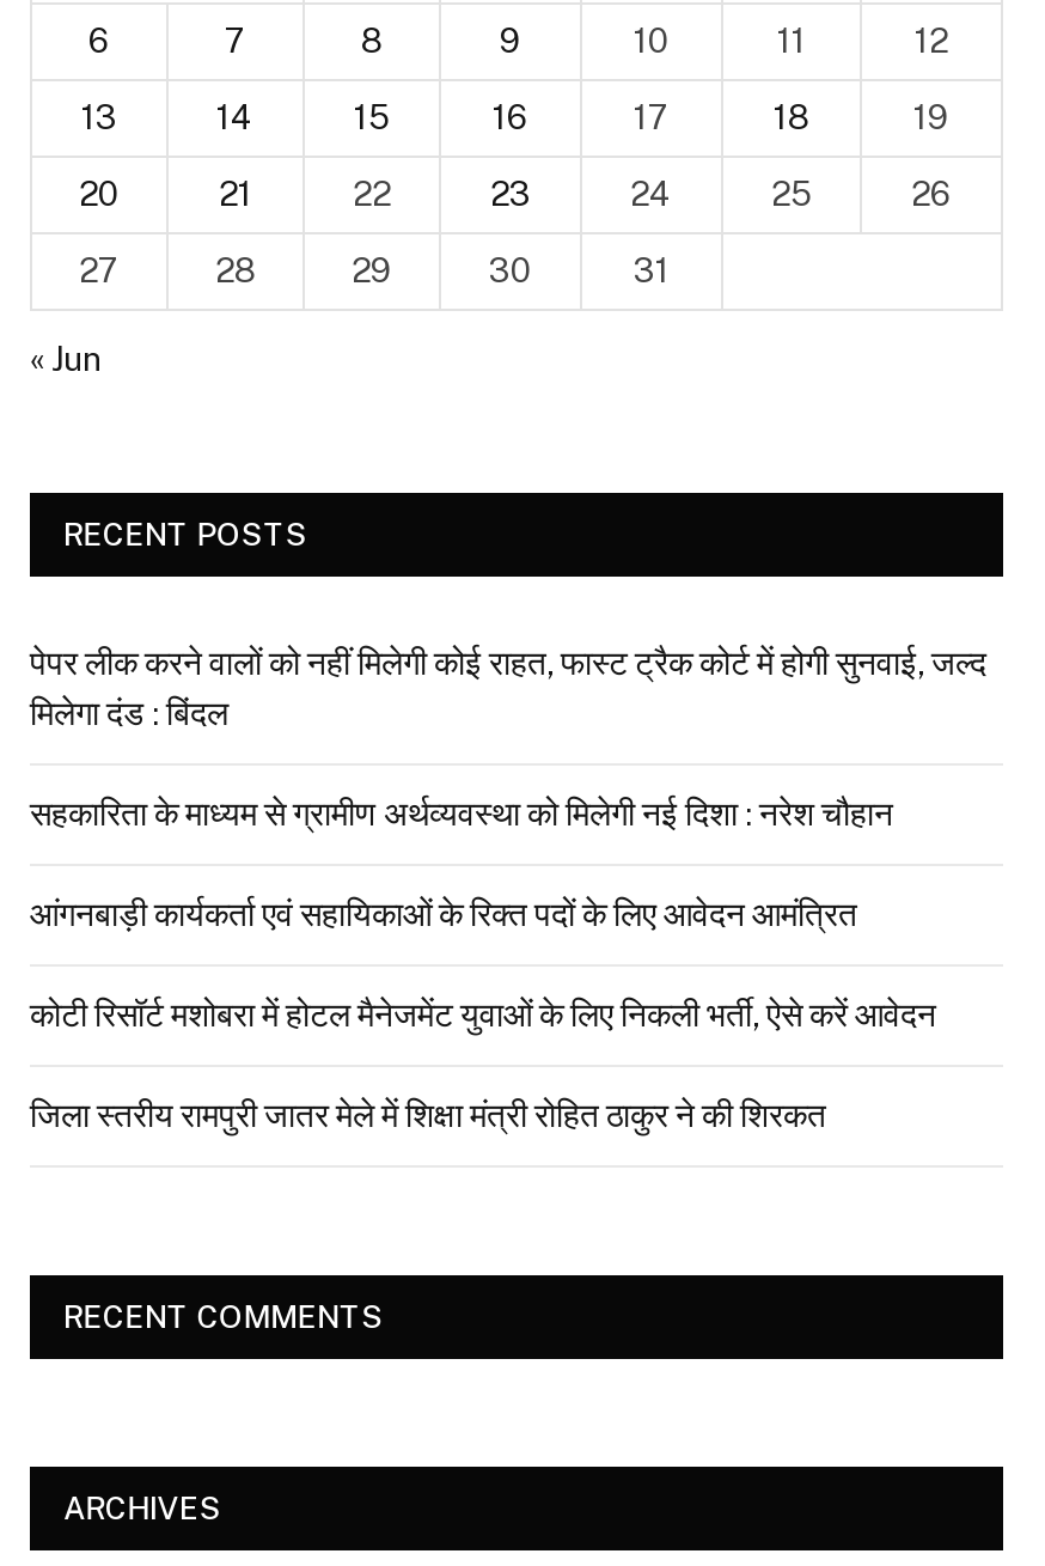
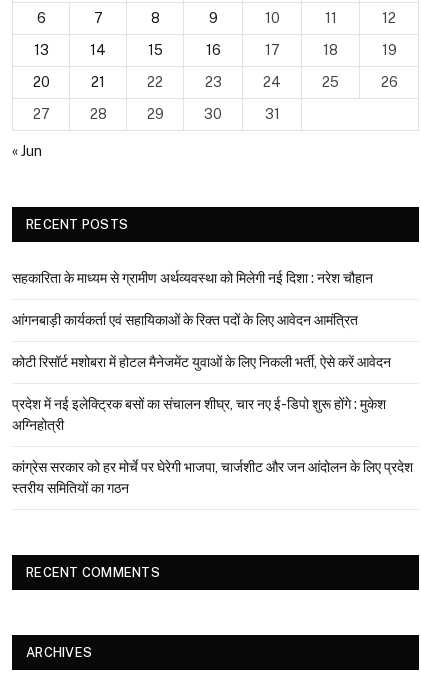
[30,642,986,731] पेपर लीक करने वालों को नहीं मिलेगी कोई राहत, फास्ट ट्रैक कोर्ट में होगी सुनवाई, जल्द | मिलेगा दंड : बिंदल -> none
moved [30,793,936,1032] -> [12,269,391,369]: सहकारिता के माध्यम से ग्रामीण अर्थव्यवस्था को मिलेगी नई दिशा : नरेश चौहान | आंगनबाड़ी कार्यकर्ता एवं सहायिकाओं के रिक्त पदों के लिए आवेदन आमंत्रित | कोटी रिसॉर्ट मशोबरा में होटल मैनेजमेंट युवाओं के लिए निकली भर्ती, ऐसे करें आवेदन
[30,1095,826,1133] जिला स्तरीय रामपुरी जातर मेले में शिक्षा मंत्री रोहित ठाकुर ने की शिरकत -> [12,395,413,495] प्रदेश में नई इलेक्ट्रिक बसों का संचालन शीघ्र, चार नए ई-डिपो शुरू होंगे : मुकेश | अग्निहोत्री | कांग्रेस सरकार को हर मोर्चे पर घेरेगी भाजपा, चार्जशीट और जन आंदोलन के लिए प्रदेश | स्तरीय समितियों का गठन

